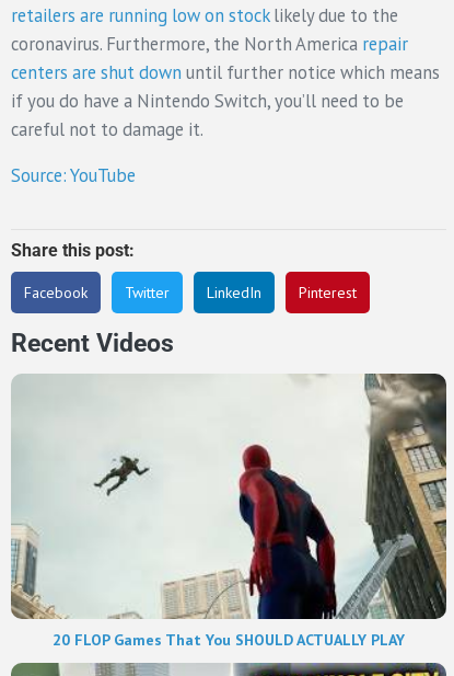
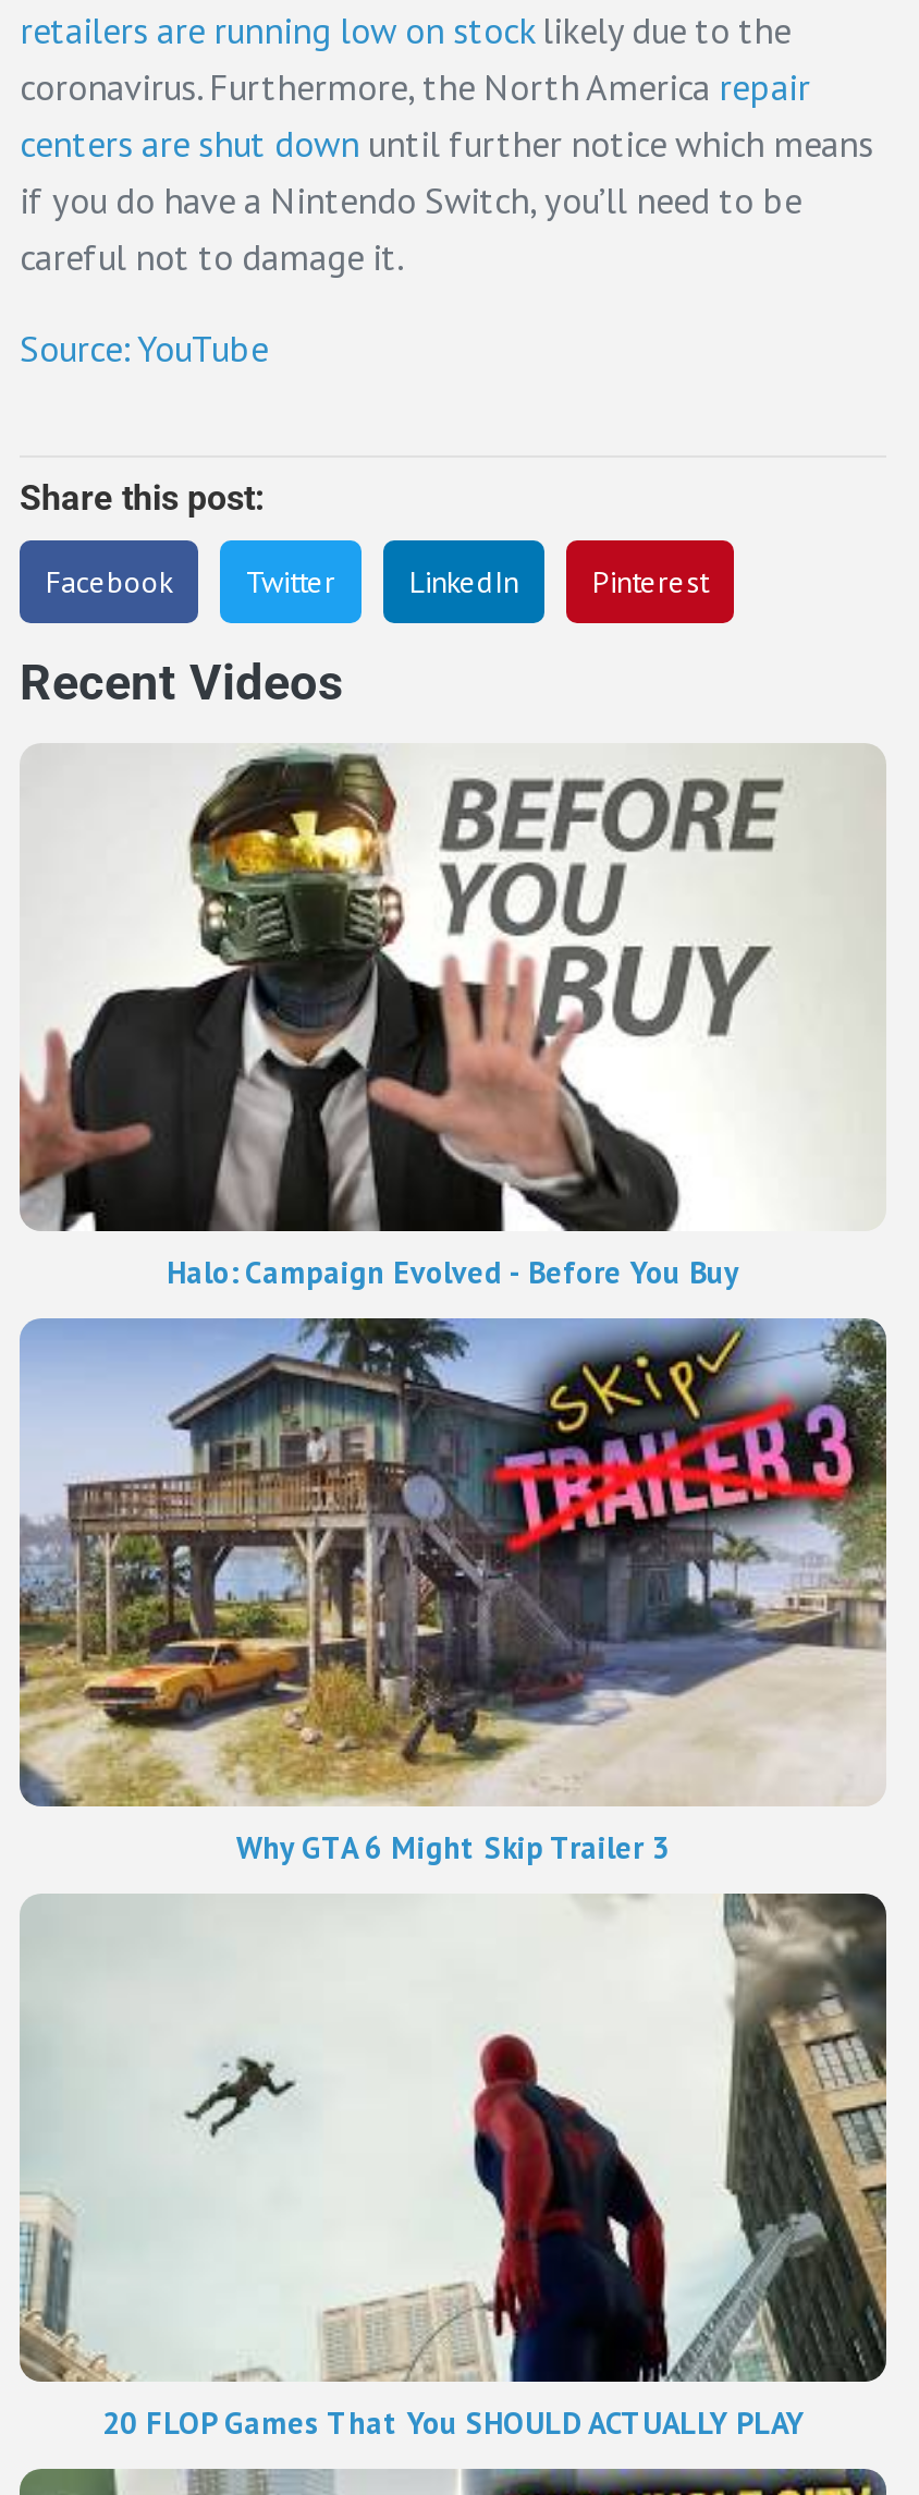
none -> [17,745,886,1293] [image] | Halo: Campaign Evolved - Before You Buy
none -> [20,1316,886,1868] [image] | Why GTA 6 Might Skip Trailer 3

